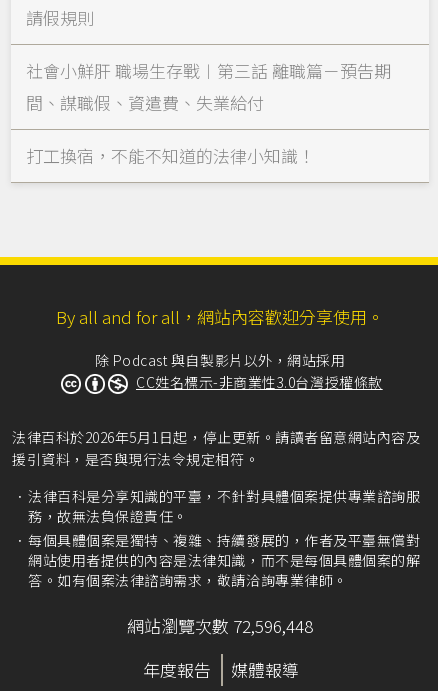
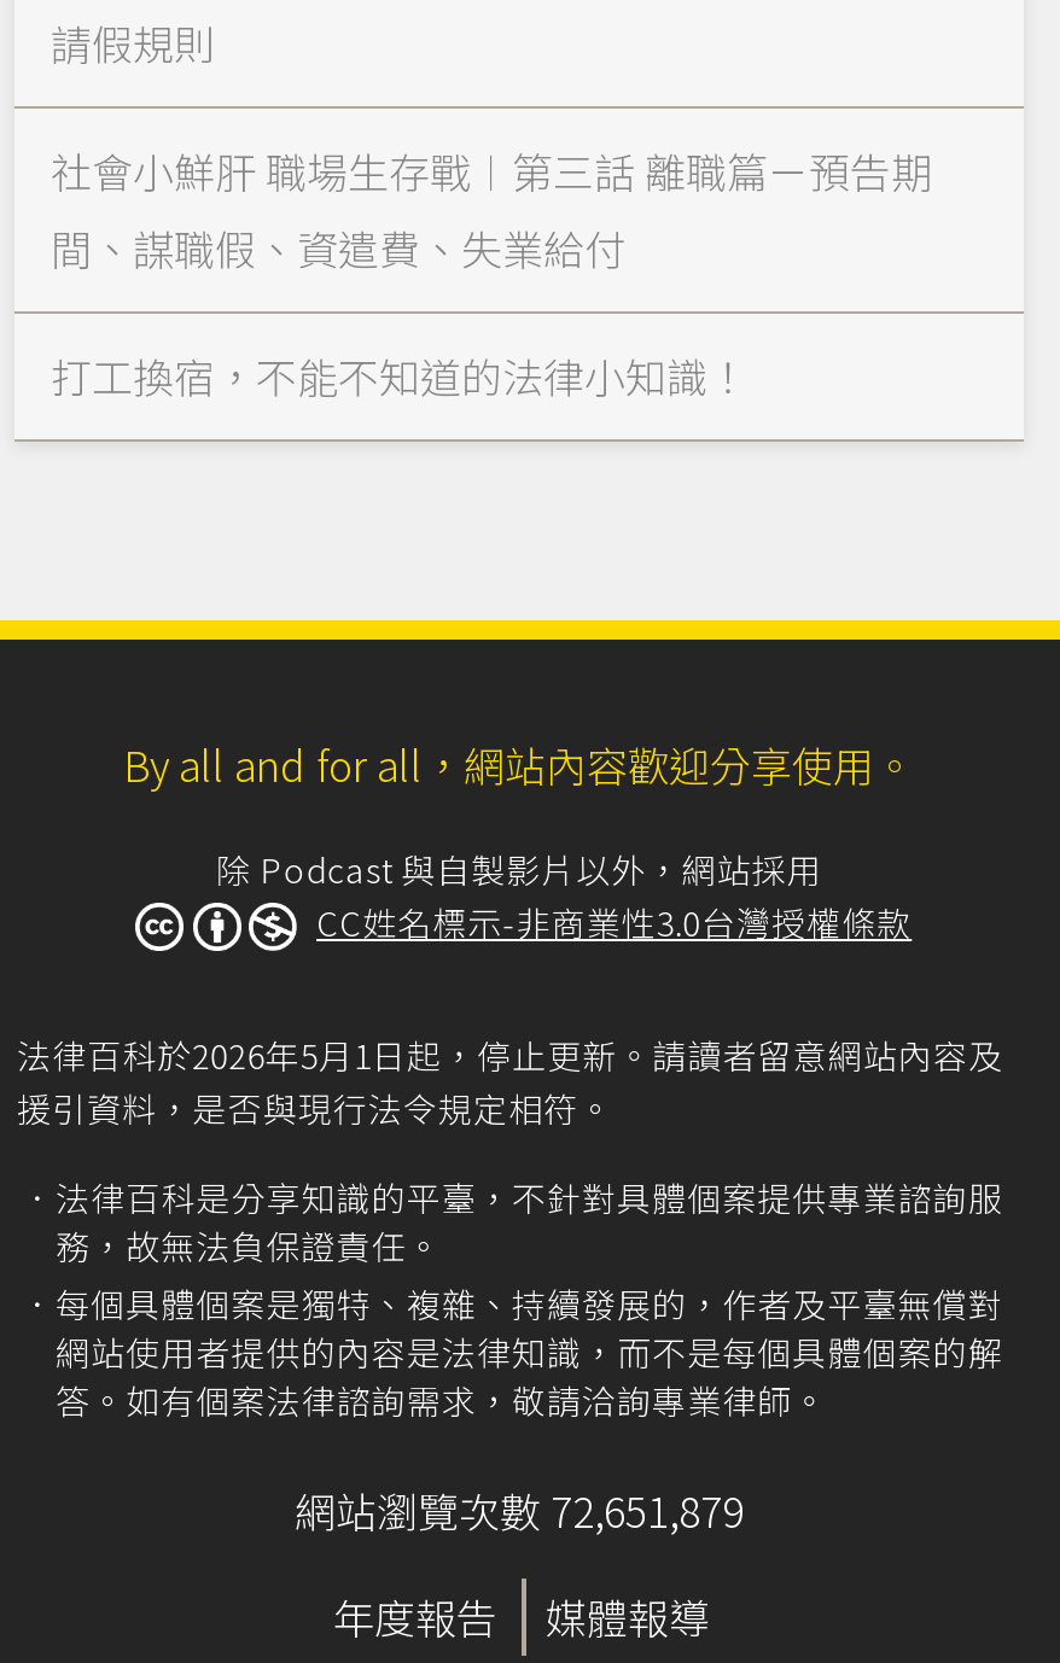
[127,613,313,638] 網站瀏覽次數 72,596,448 -> [295,1480,744,1540] 網站瀏覽次數 72,651,879

